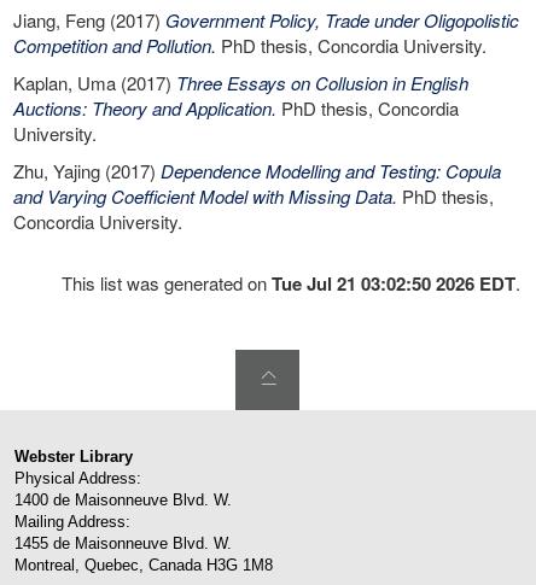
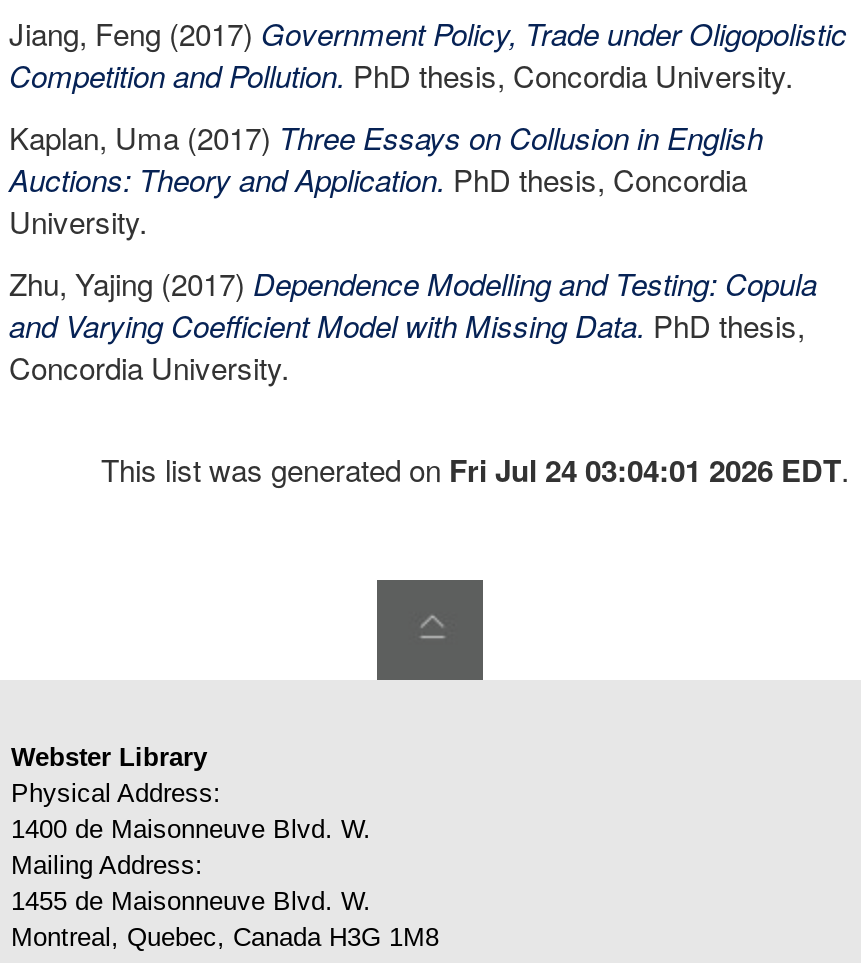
[62,270,520,297] This list was generated on Tue Jul 21 03:02:50 2026 EDT. -> [101,448,849,492] This list was generated on Fri Jul 24 03:04:01 2026 EDT.

